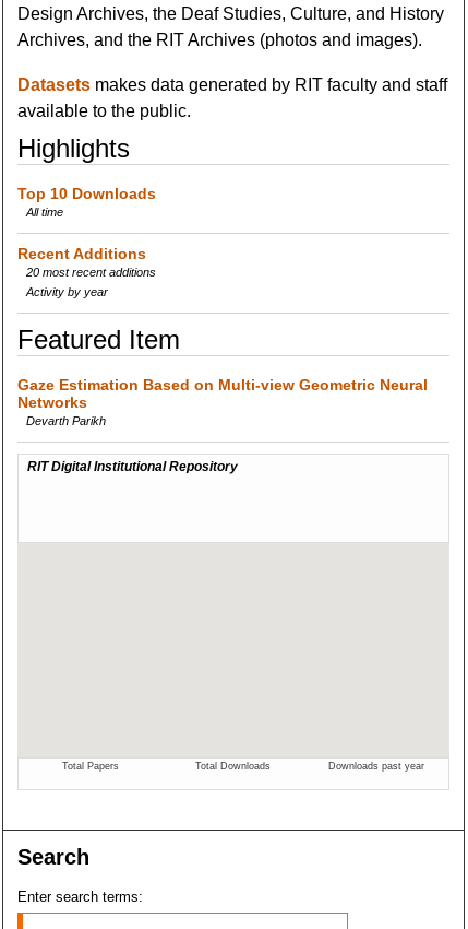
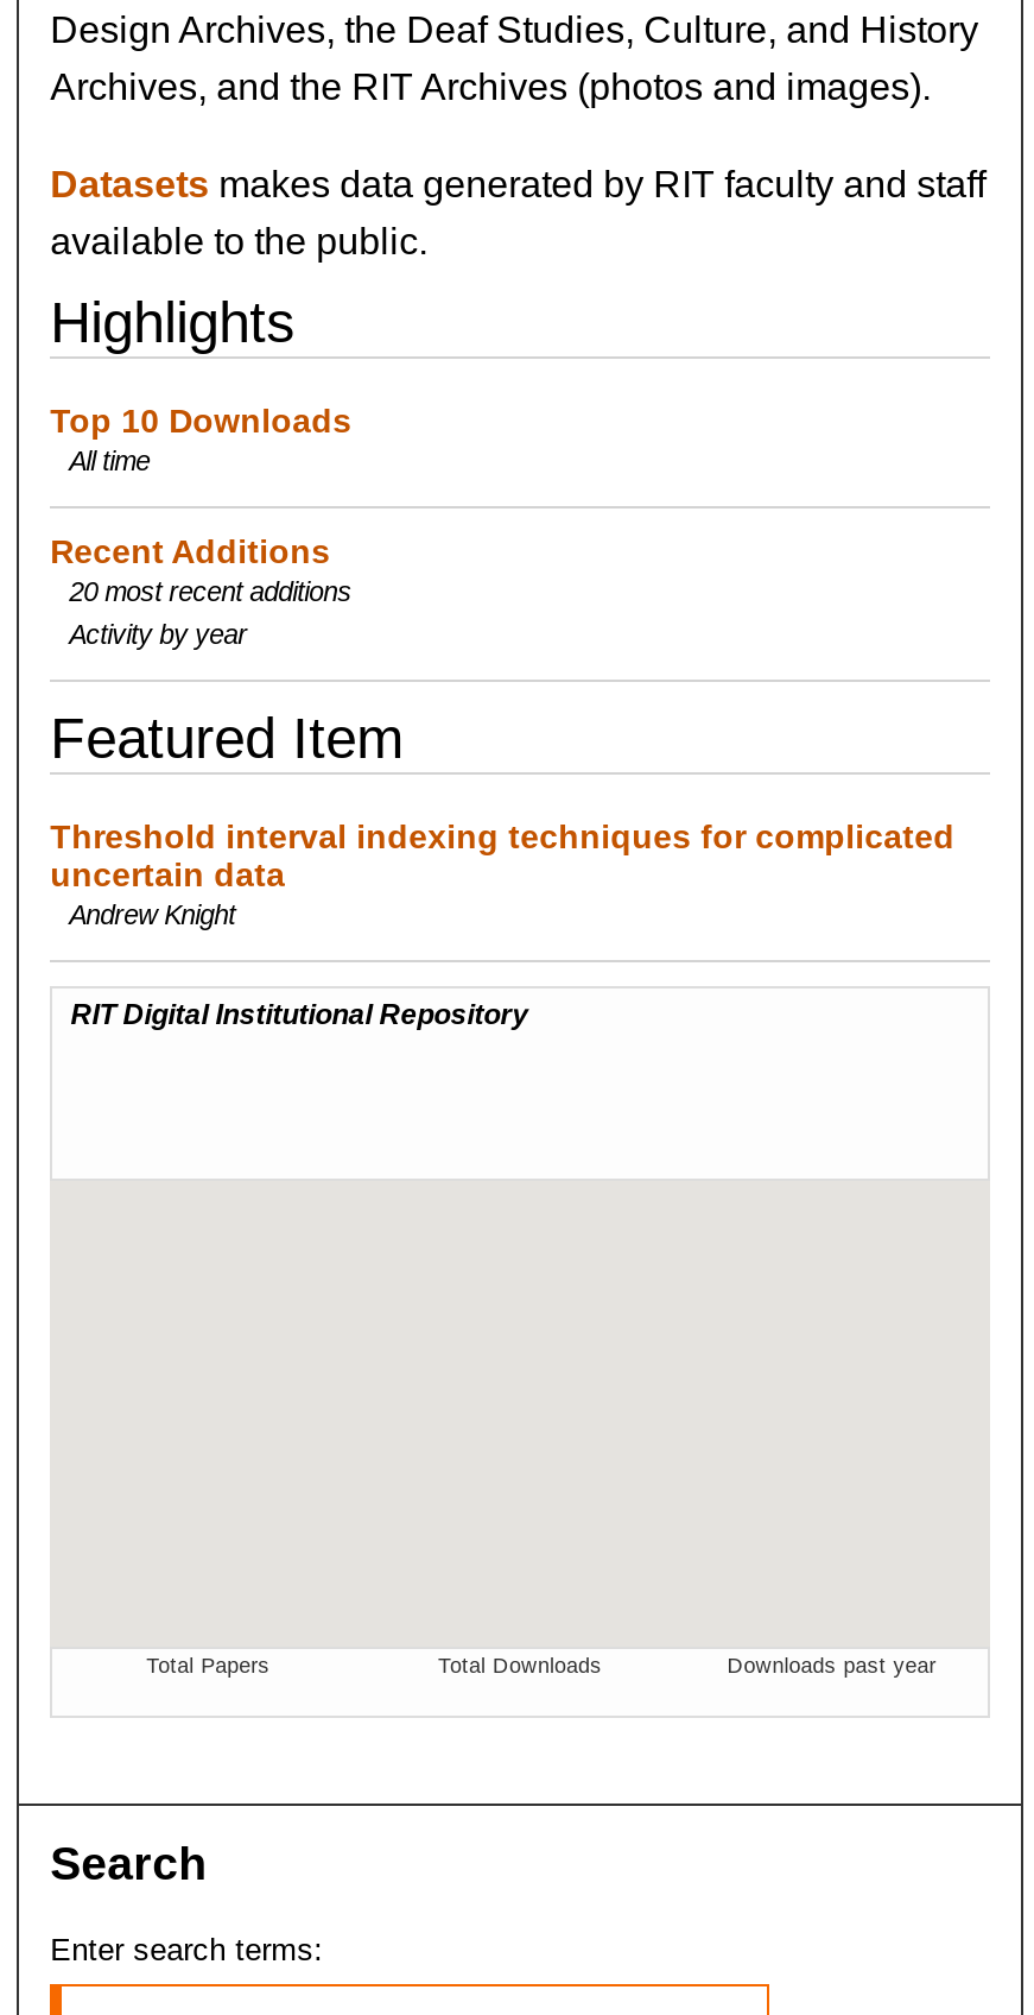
[18,376,428,427] Gaze Estimation Based on Multi-view Geometric Neural | Networks | Devarth Parikh -> [50,817,955,929] Threshold interval indexing techniques for complicated | uncertain data | Andrew Knight

